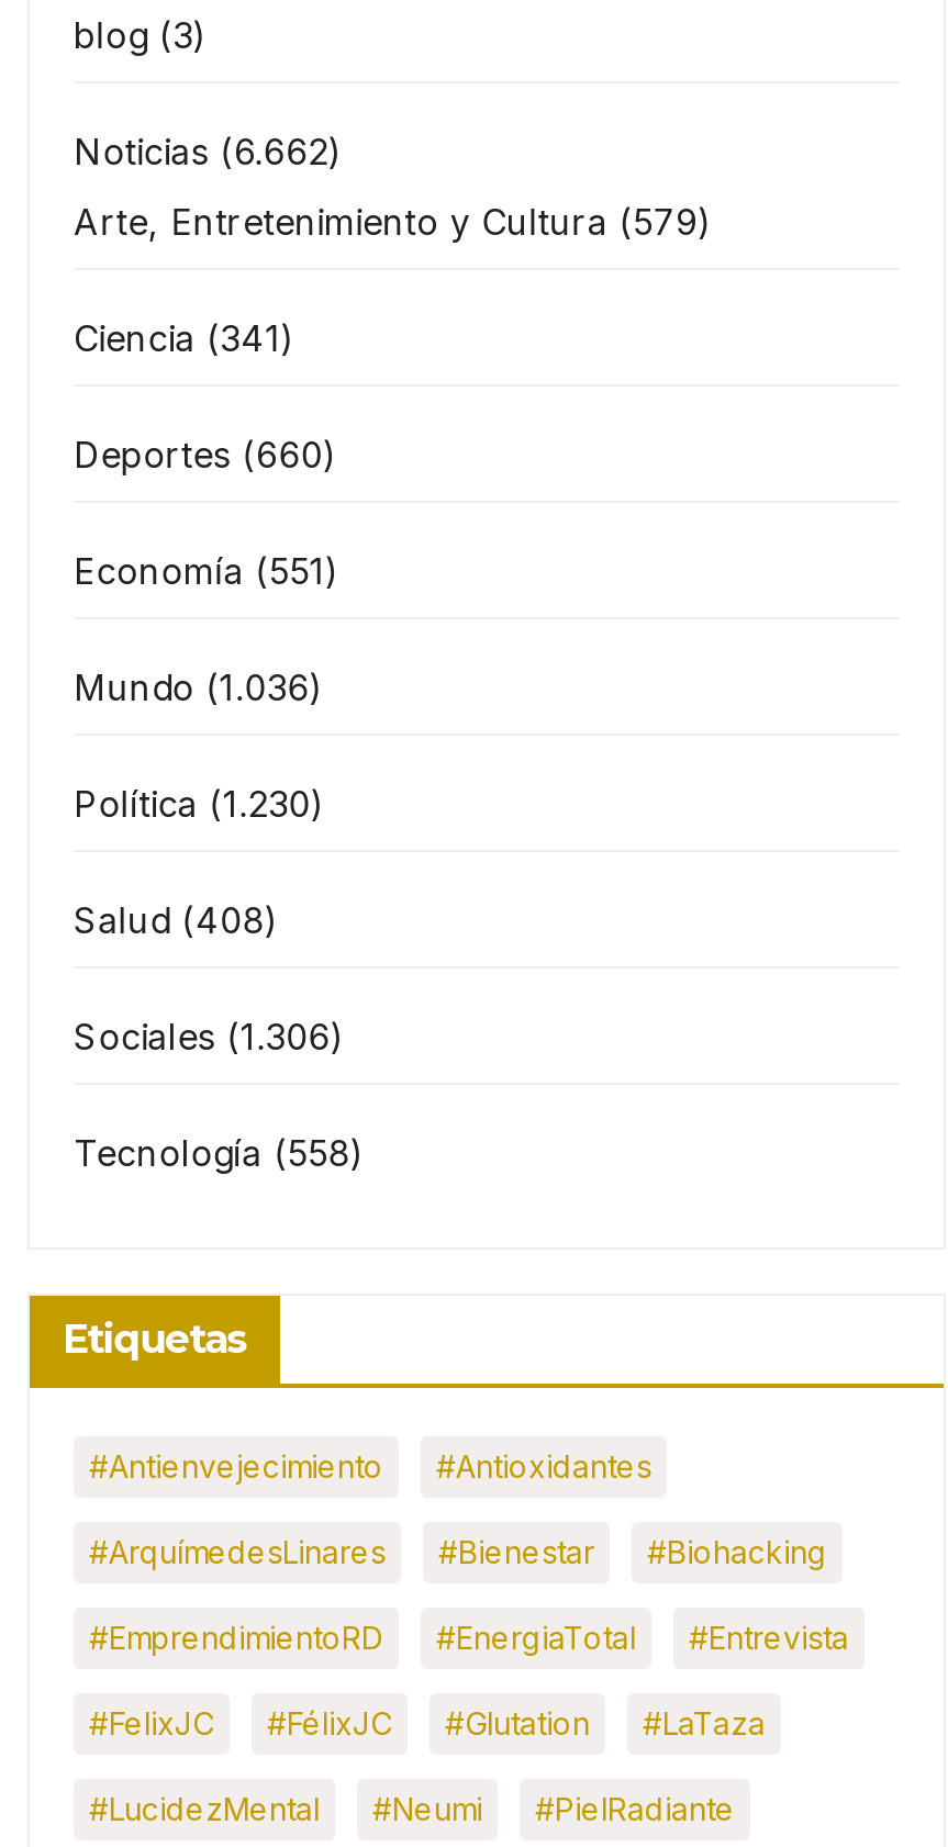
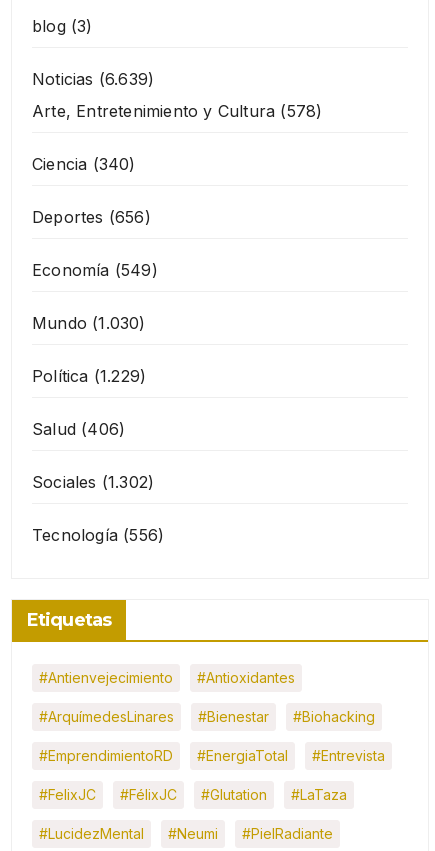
[74,129,342,173] Noticias (6.662) -> [32,69,154,89] Noticias (6.639)
[74,199,712,243] Arte, Entretenimiento y Cultura (579) -> [32,101,322,121] Arte, Entretenimiento y Cultura (578)
[74,316,295,360] Ciencia (341) -> [32,154,136,174] Ciencia (340)
[74,432,337,476] Deportes (660) -> [32,207,151,227] Deportes (656)
[74,548,339,592] Economía (551) -> [32,260,158,280] Economía (549)
[74,665,323,709] Mundo (1.036) -> [32,313,146,333] Mundo (1.030)
[74,781,324,825] Política (1.230) -> [32,366,146,386] Política (1.229)
[74,898,278,942] Salud (408) -> [32,419,125,439] Salud (406)
[74,1014,344,1058] Sociales (1.306) -> [32,472,154,492] Sociales (1.302)
[74,1130,364,1174] Tecnología (558) -> [32,525,164,545] Tecnología (556)

